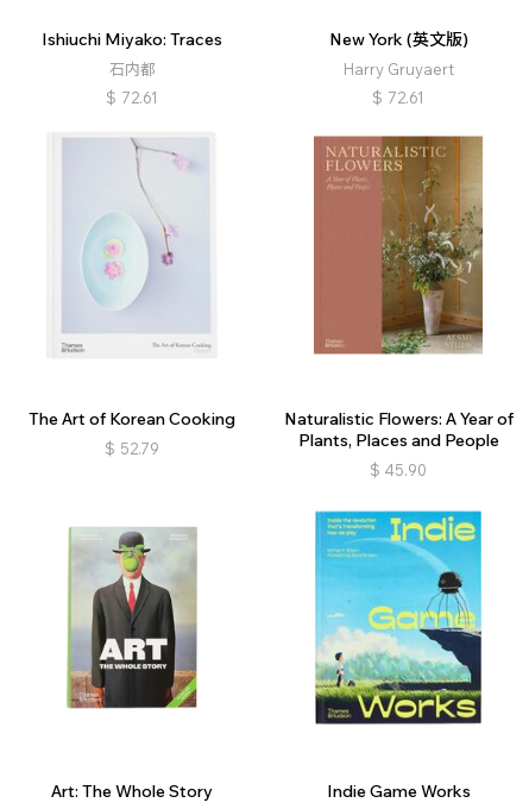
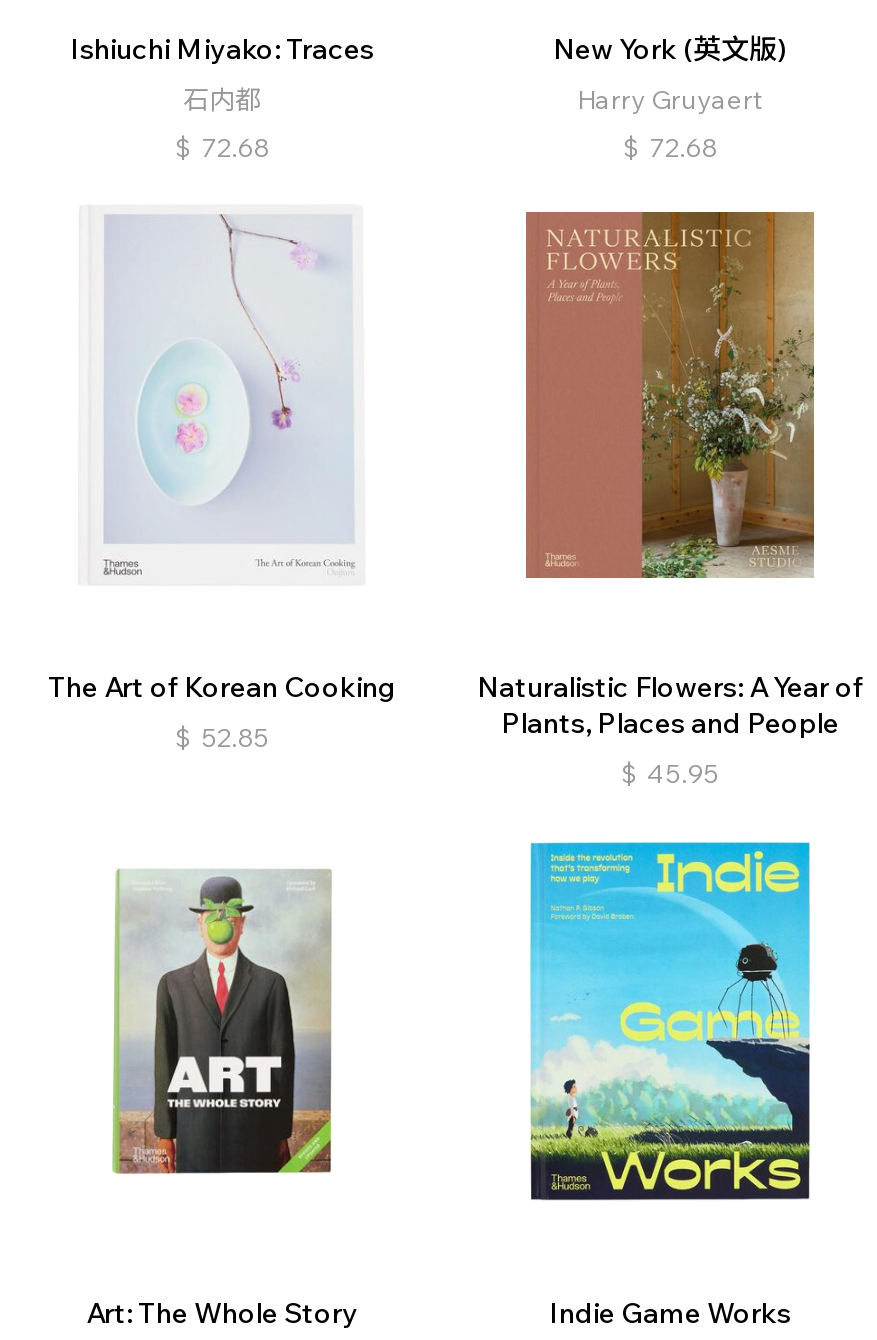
[106,88,158,107] $ 72.61 -> [175,131,269,163] $ 72.68
[372,88,424,107] $ 72.61 -> [623,131,717,163] $ 72.68
[105,439,159,458] $ 52.79 -> [175,721,269,753] $ 52.85
[369,460,427,479] $ 45.90 -> [621,757,719,789] $ 45.95

